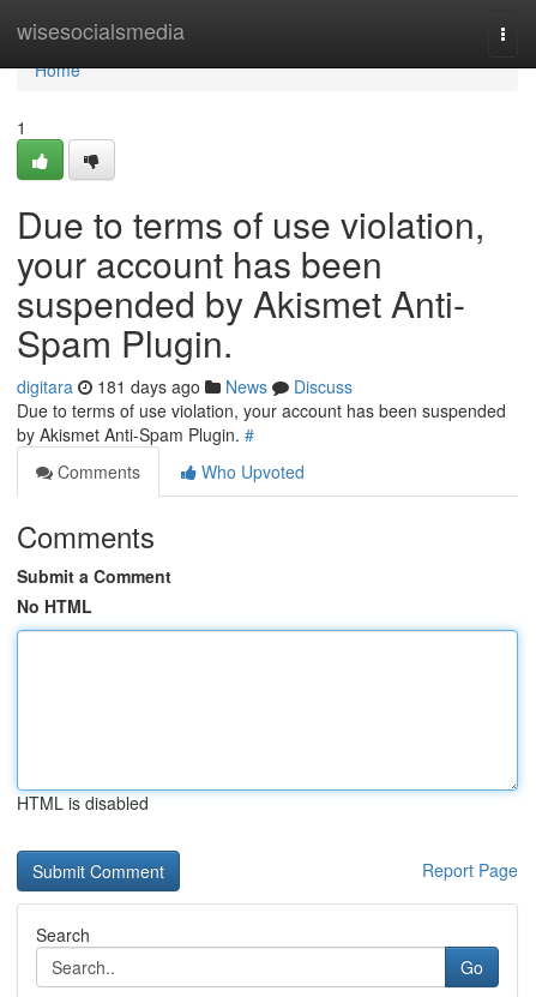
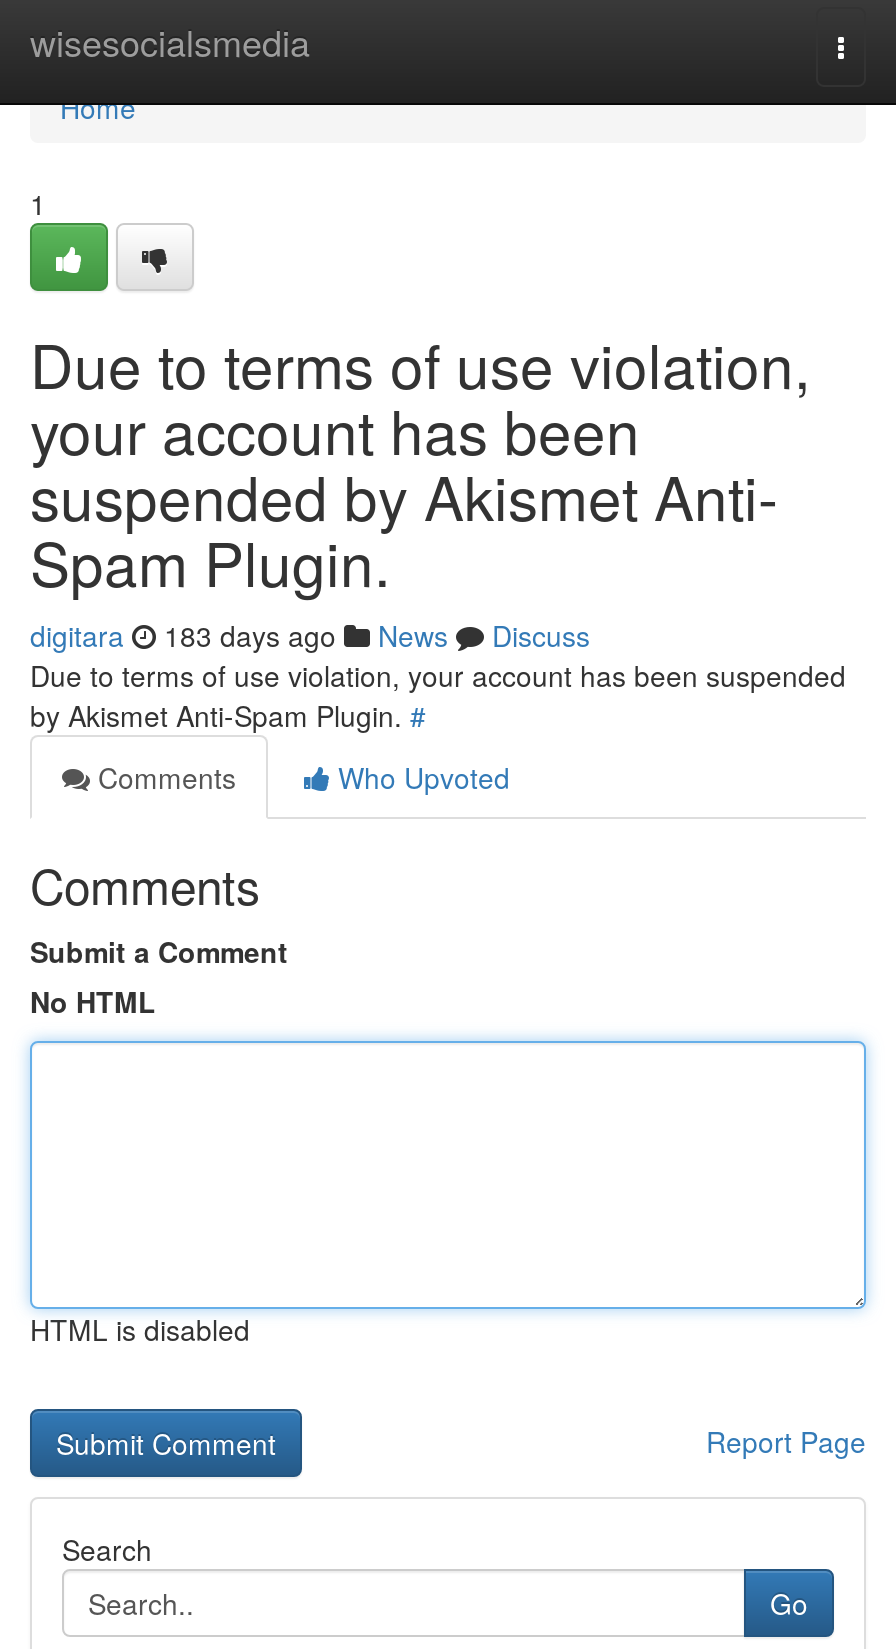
[17,374,353,398] digitara 181 days ago News Discuss -> [30,615,590,655] digitara 183 days ago News Discuss

